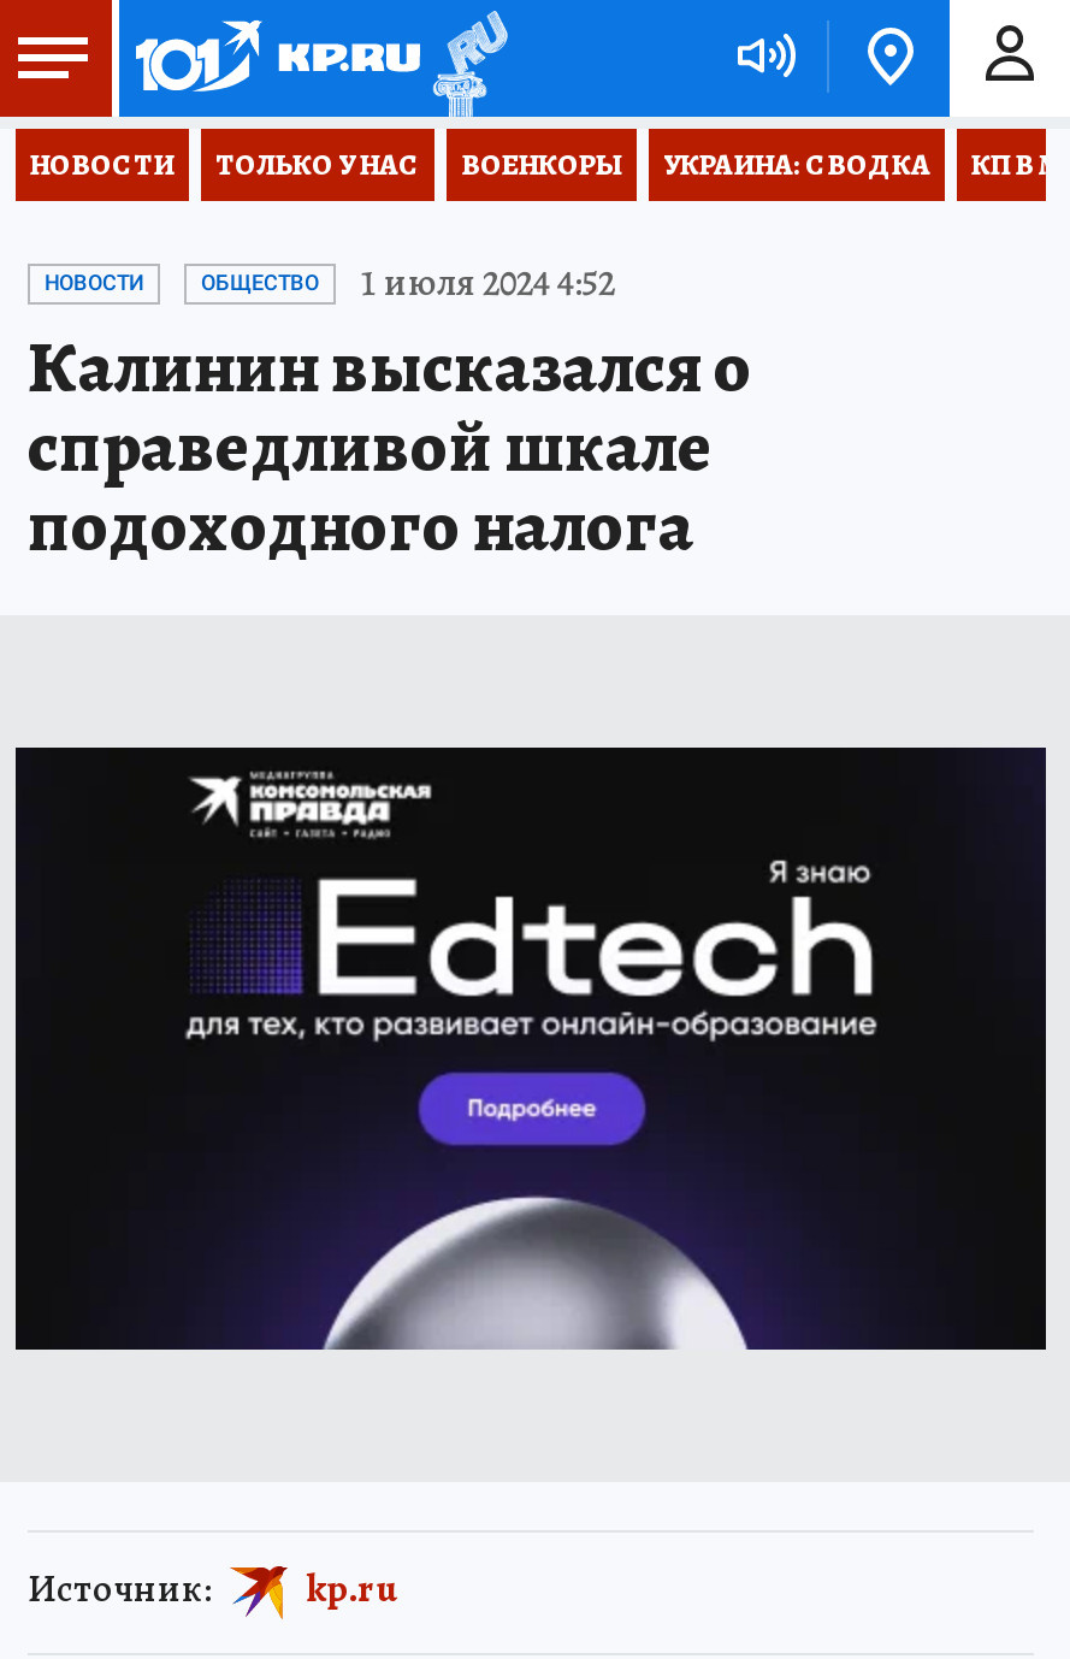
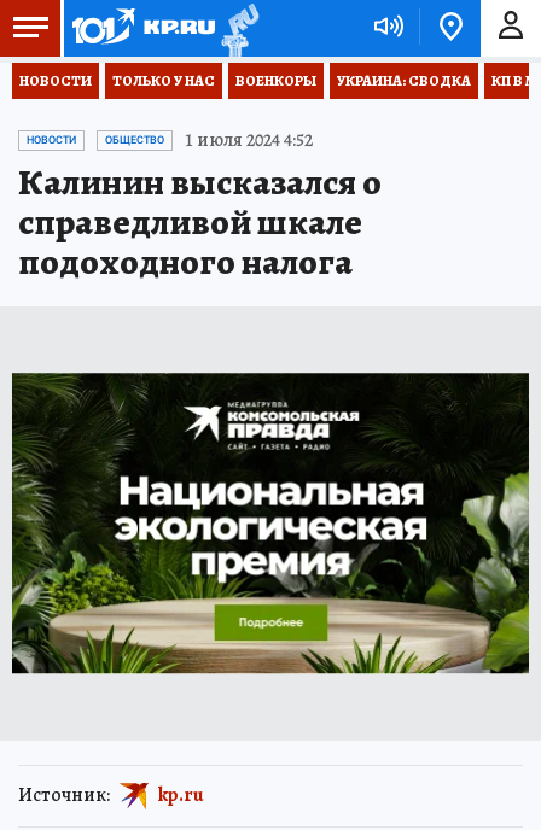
[13,748,1048,1352] [image] -> [11,373,530,674] [image]

